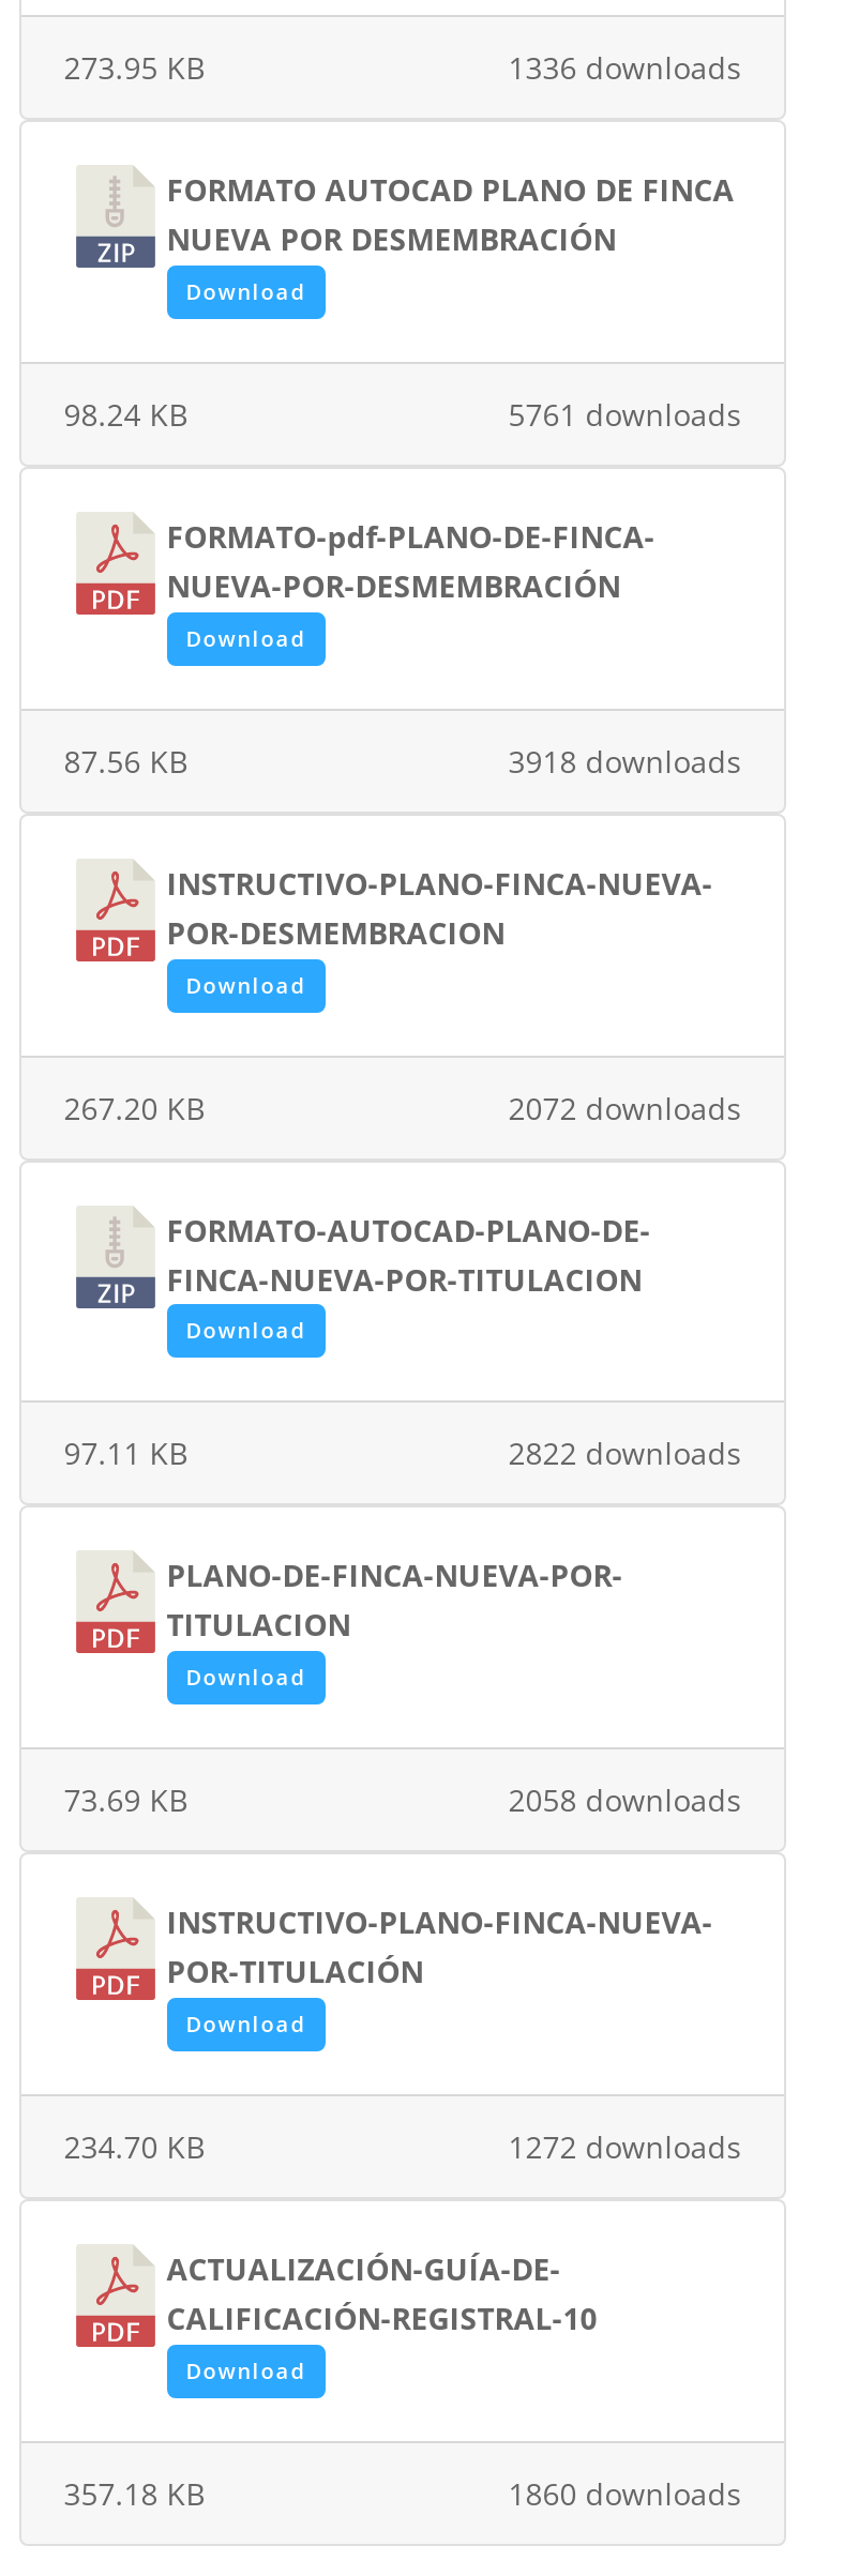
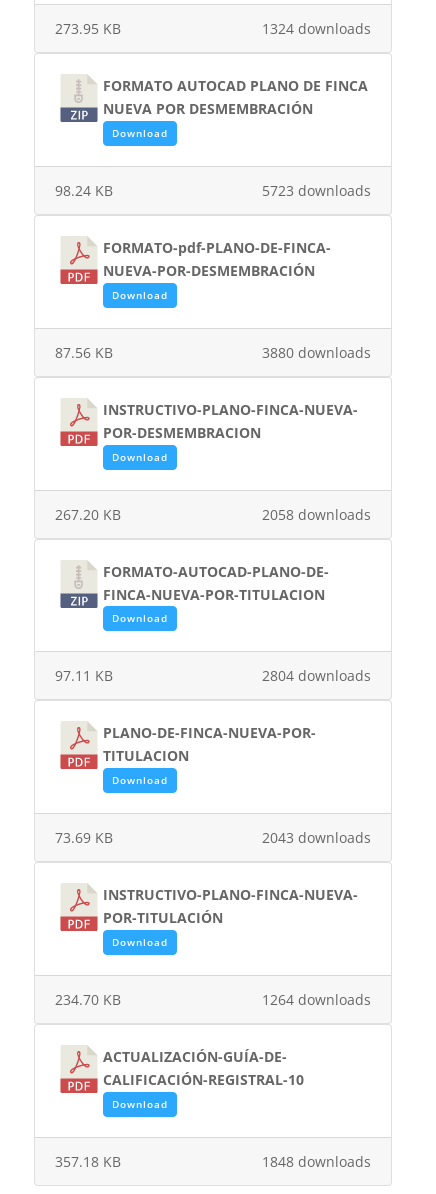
[508,48,742,88] 1336 downloads -> [262,19,371,38] 1324 downloads
[508,394,742,435] 5761 downloads -> [262,181,371,200] 5723 downloads
[508,740,742,781] 3918 downloads -> [262,343,371,362] 3880 downloads
[508,1087,742,1127] 2072 downloads -> [262,504,371,523] 2058 downloads
[508,1433,742,1474] 2822 downloads -> [262,666,371,685] 2804 downloads
[508,1779,742,1820] 2058 downloads -> [262,828,371,847] 2043 downloads
[508,2126,742,2167] 1272 downloads -> [262,990,371,1009] 1264 downloads
[508,2472,742,2513] 1860 downloads -> [262,1151,371,1170] 1848 downloads

